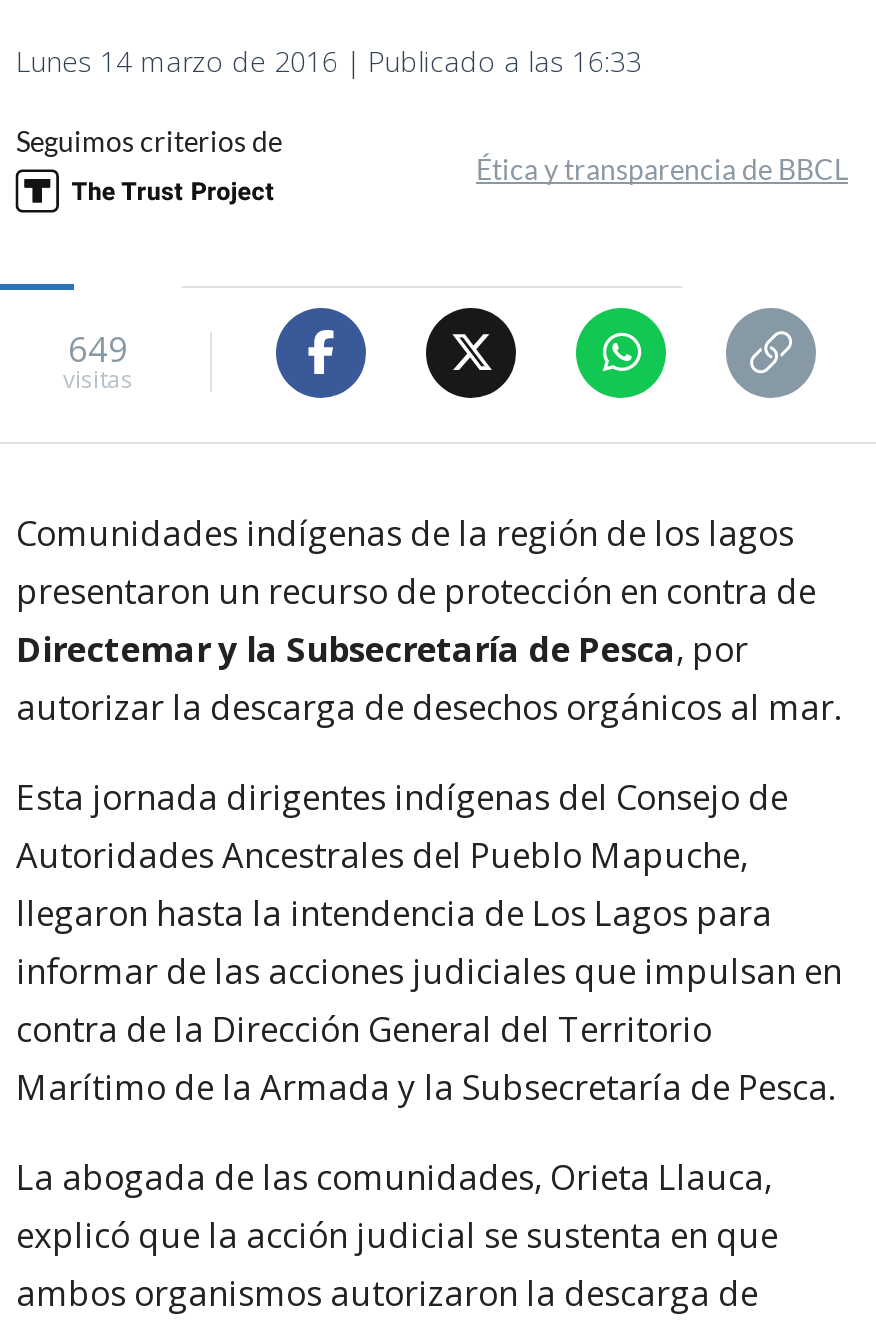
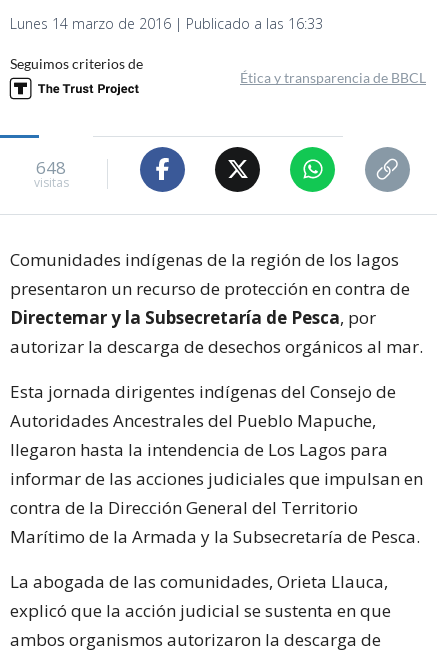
[68,327,128,373] 649 -> [36,156,66,179] 648

